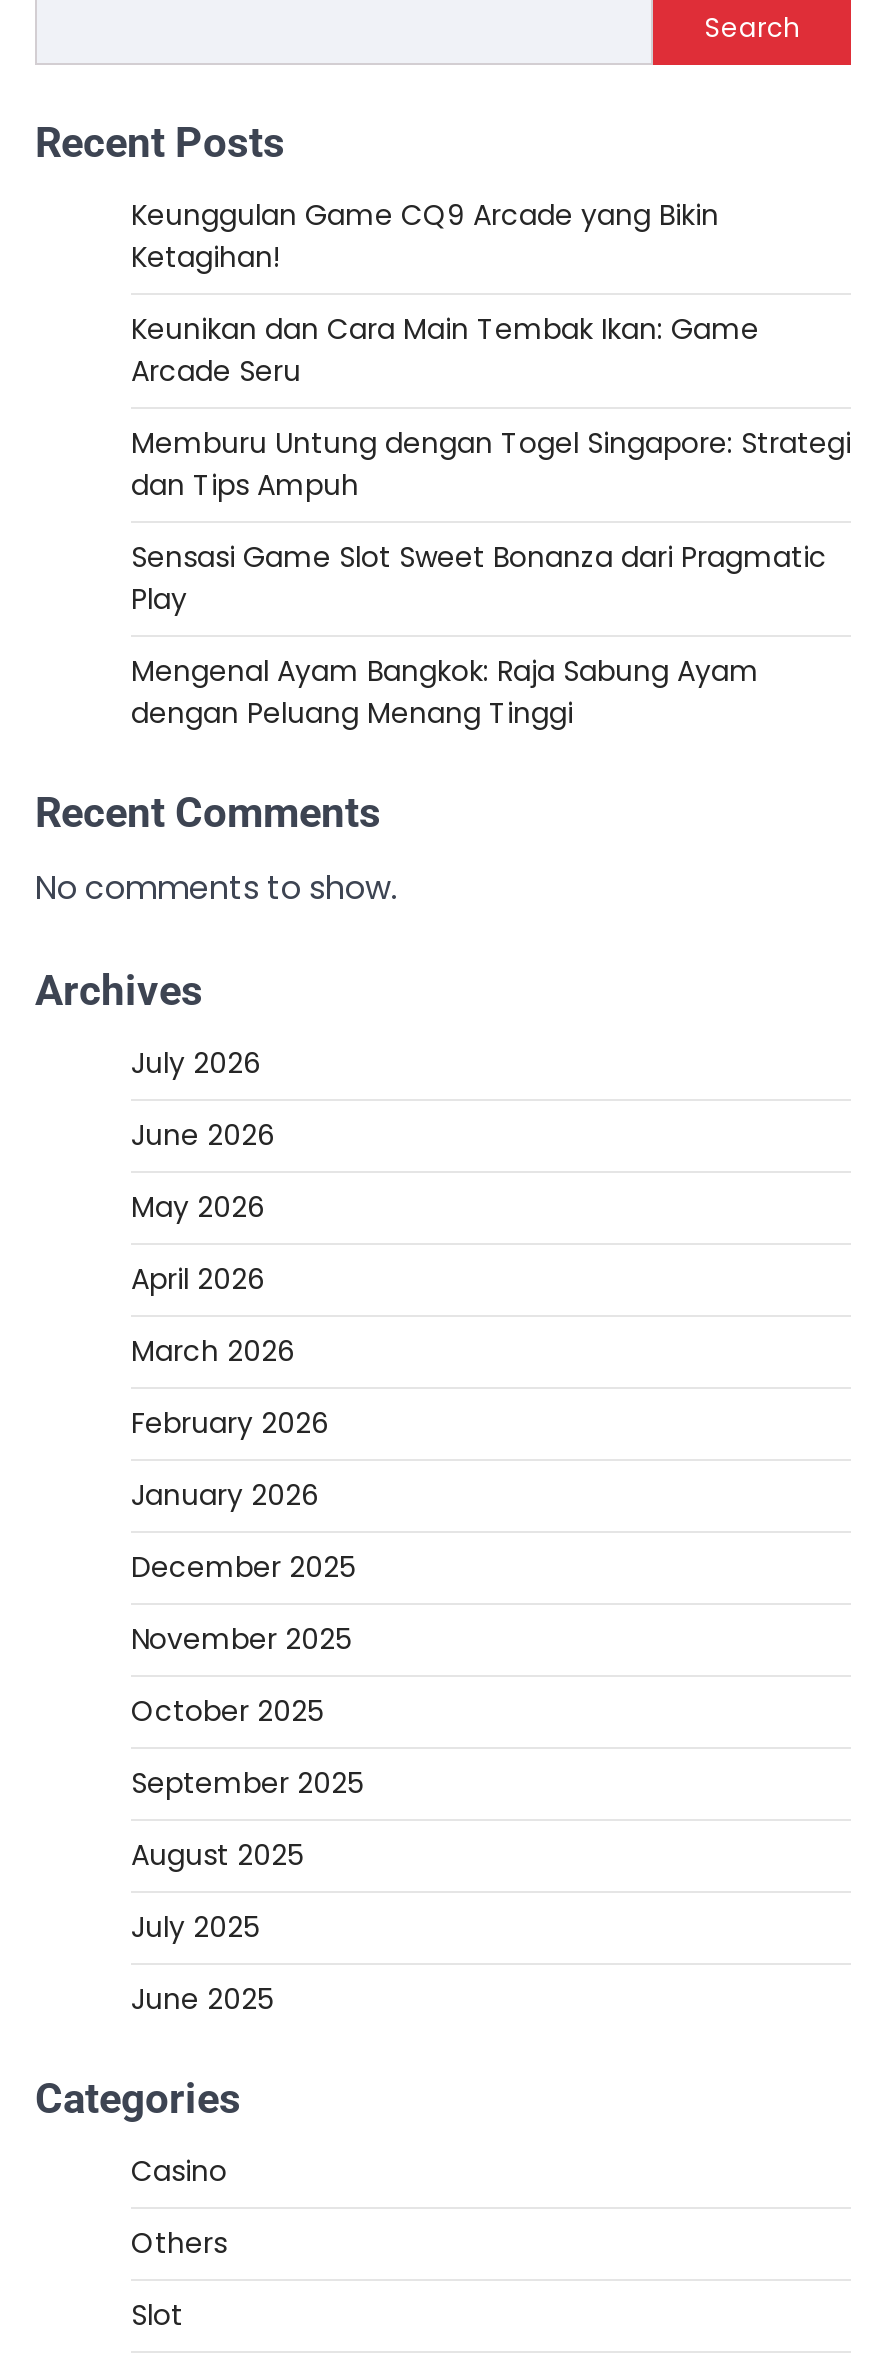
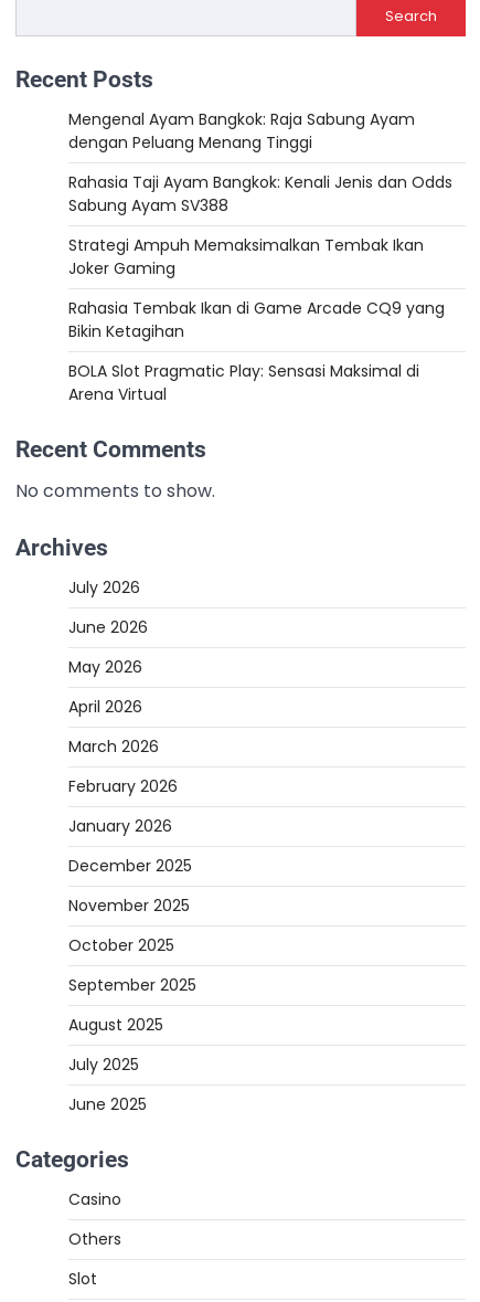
[131,195,851,619] Keunggulan Game CQ9 Arcade yang Bikin | Ketagihan! | Keunikan dan Cara Main Tembak Ikan: Game | Arcade Seru | Memburu Untung dengan Togel Singapore: Strategi | dan Tips Ampuh | Sensasi Game Slot Sweet Bonanza dari Pragmatic | Play -> none
moved [131,651,759,733] -> [68,108,415,153]: Mengenal Ayam Bangkok: Raja Sabung Ayam | dengan Peluang Menang Tinggi
none -> [68,171,452,405] Rahasia Taji Ayam Bangkok: Kenali Jenis dan Odds | Sabung Ayam SV388 | Strategi Ampuh Memaksimalkan Tembak Ikan | Joker Gaming | Rahasia Tembak Ikan di Game Arcade CQ9 yang | Bikin Ketagihan | BOLA Slot Pragmatic Play: Sensasi Maksimal di | Arena Virtual

